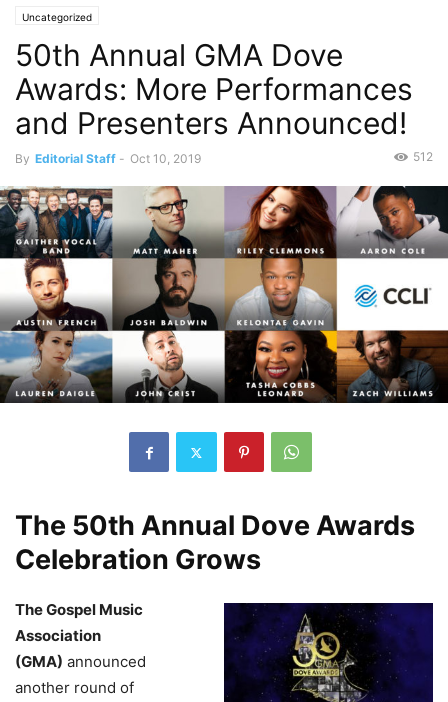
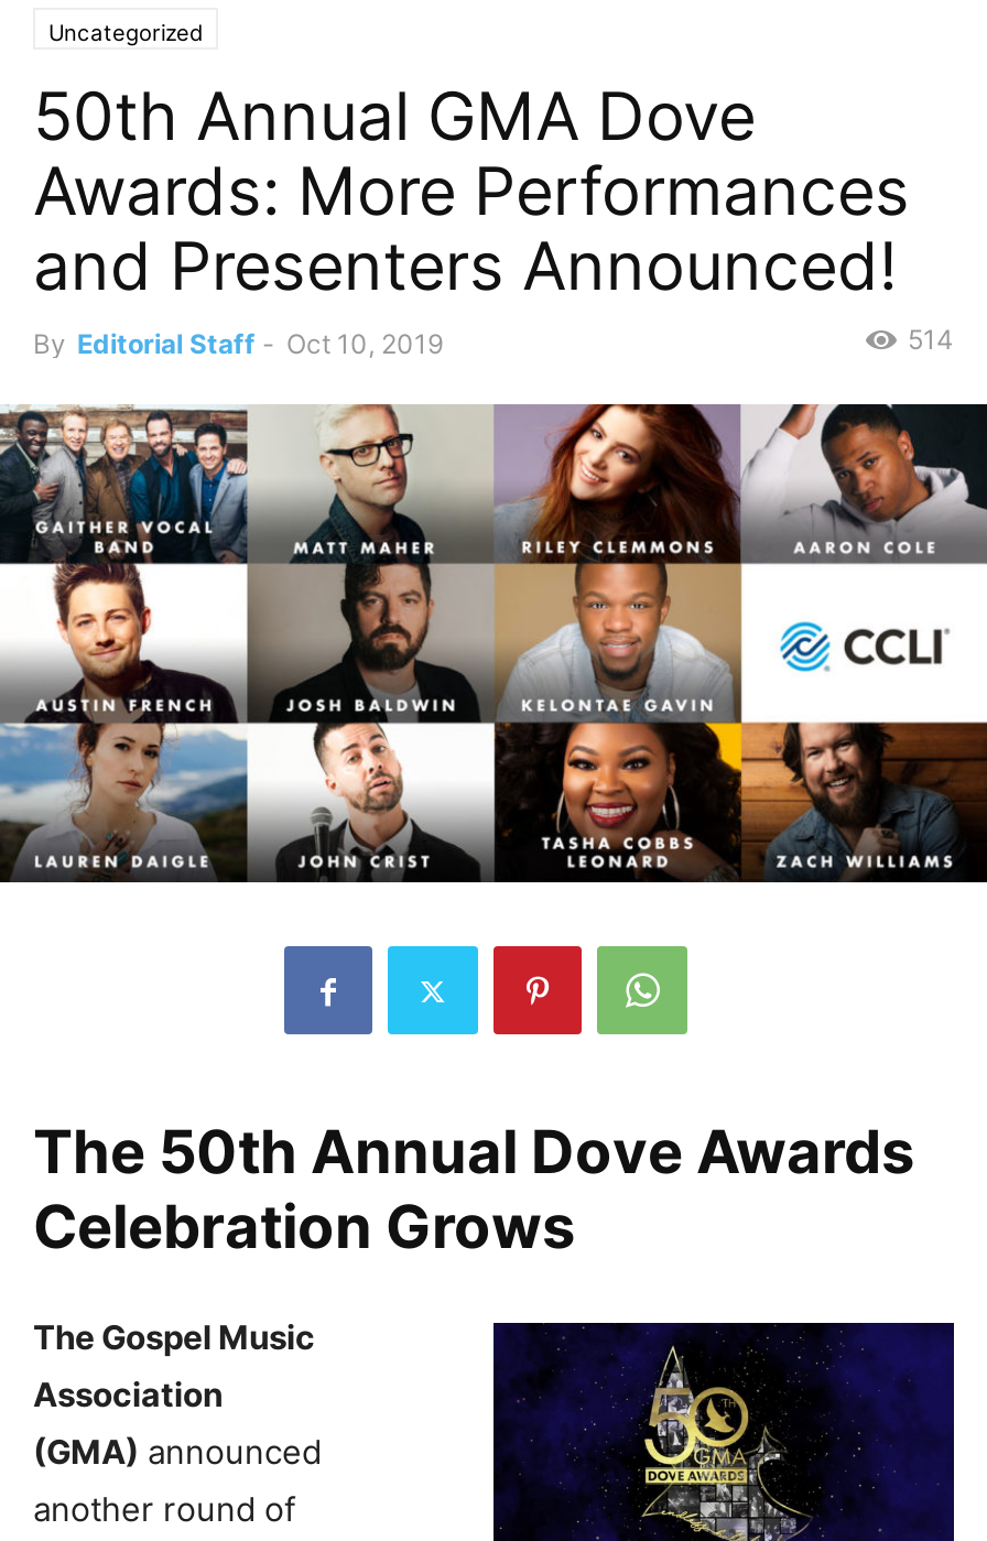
[413,149,433,164] 512 -> [908,323,954,356] 514

